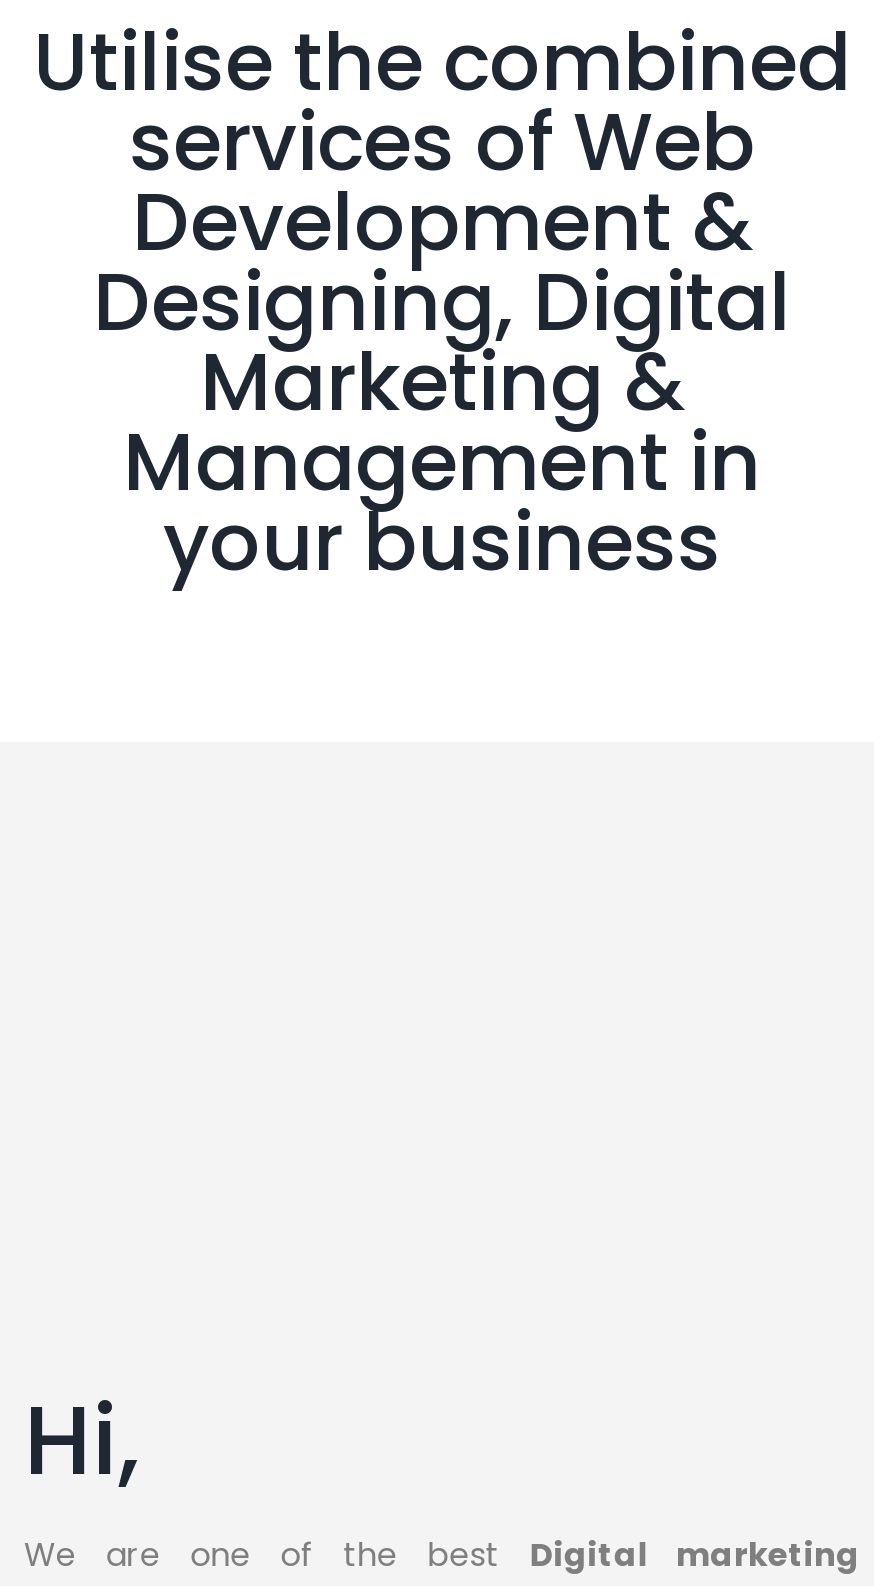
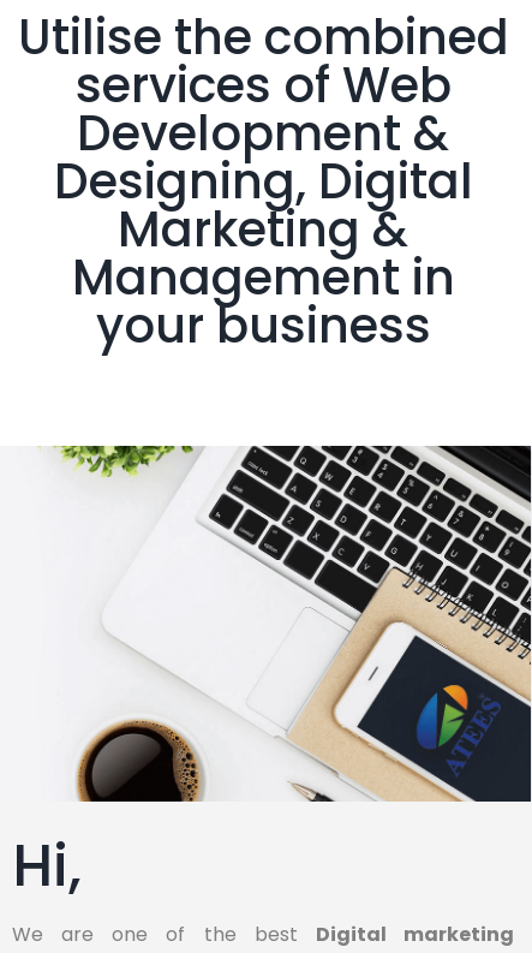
none -> [52,445,528,803] [image]

